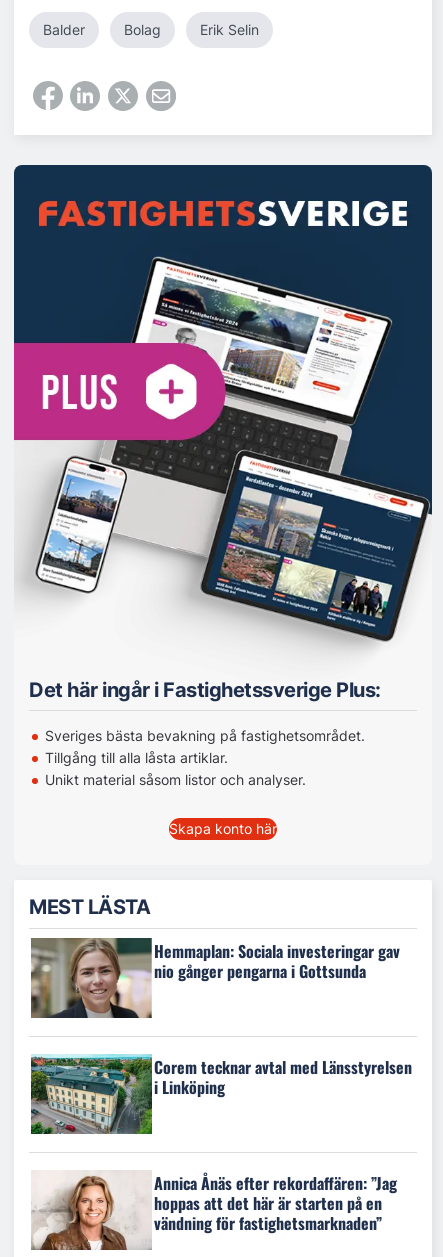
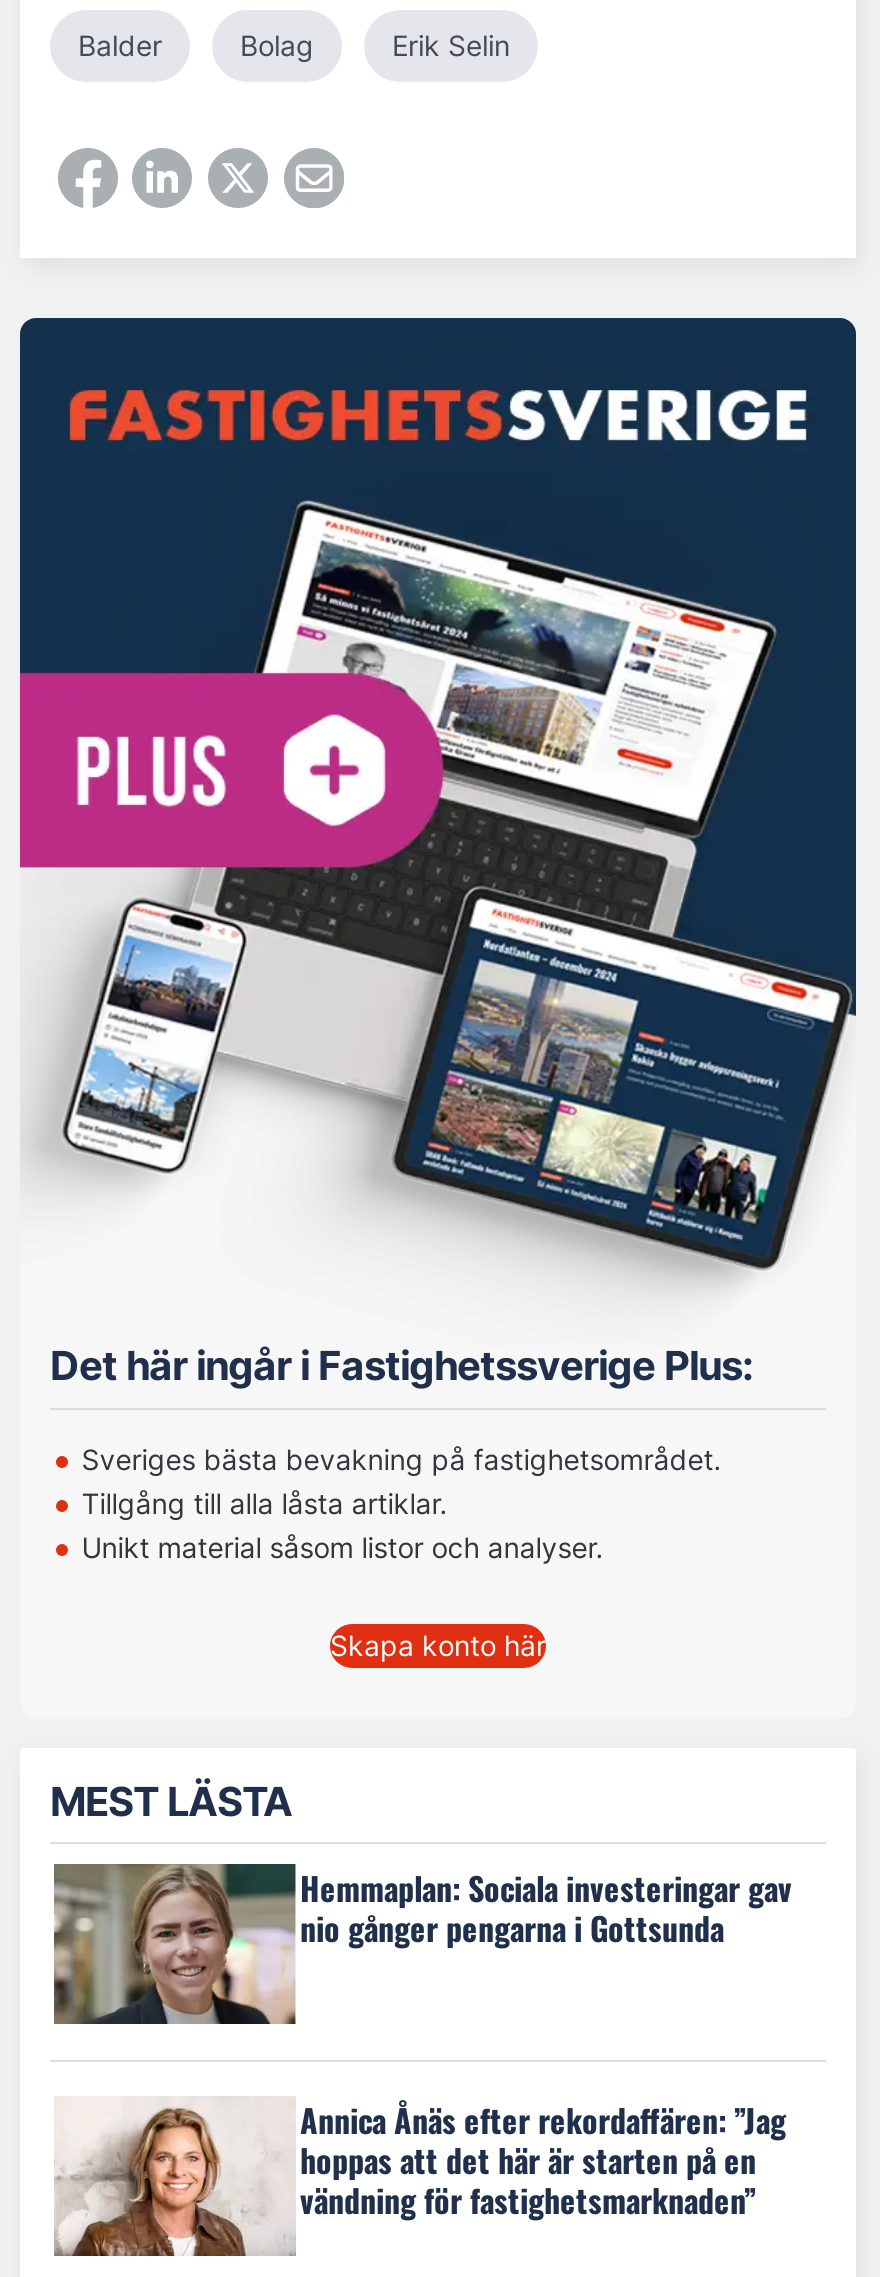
[30,1054,412,1135] [image] | Corem tecknar avtal med Länsstyrelsen | i Linköping -> none

